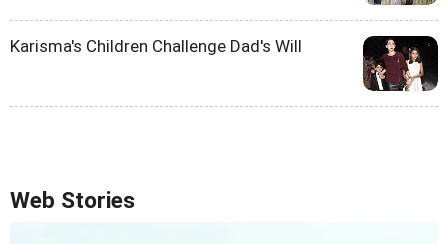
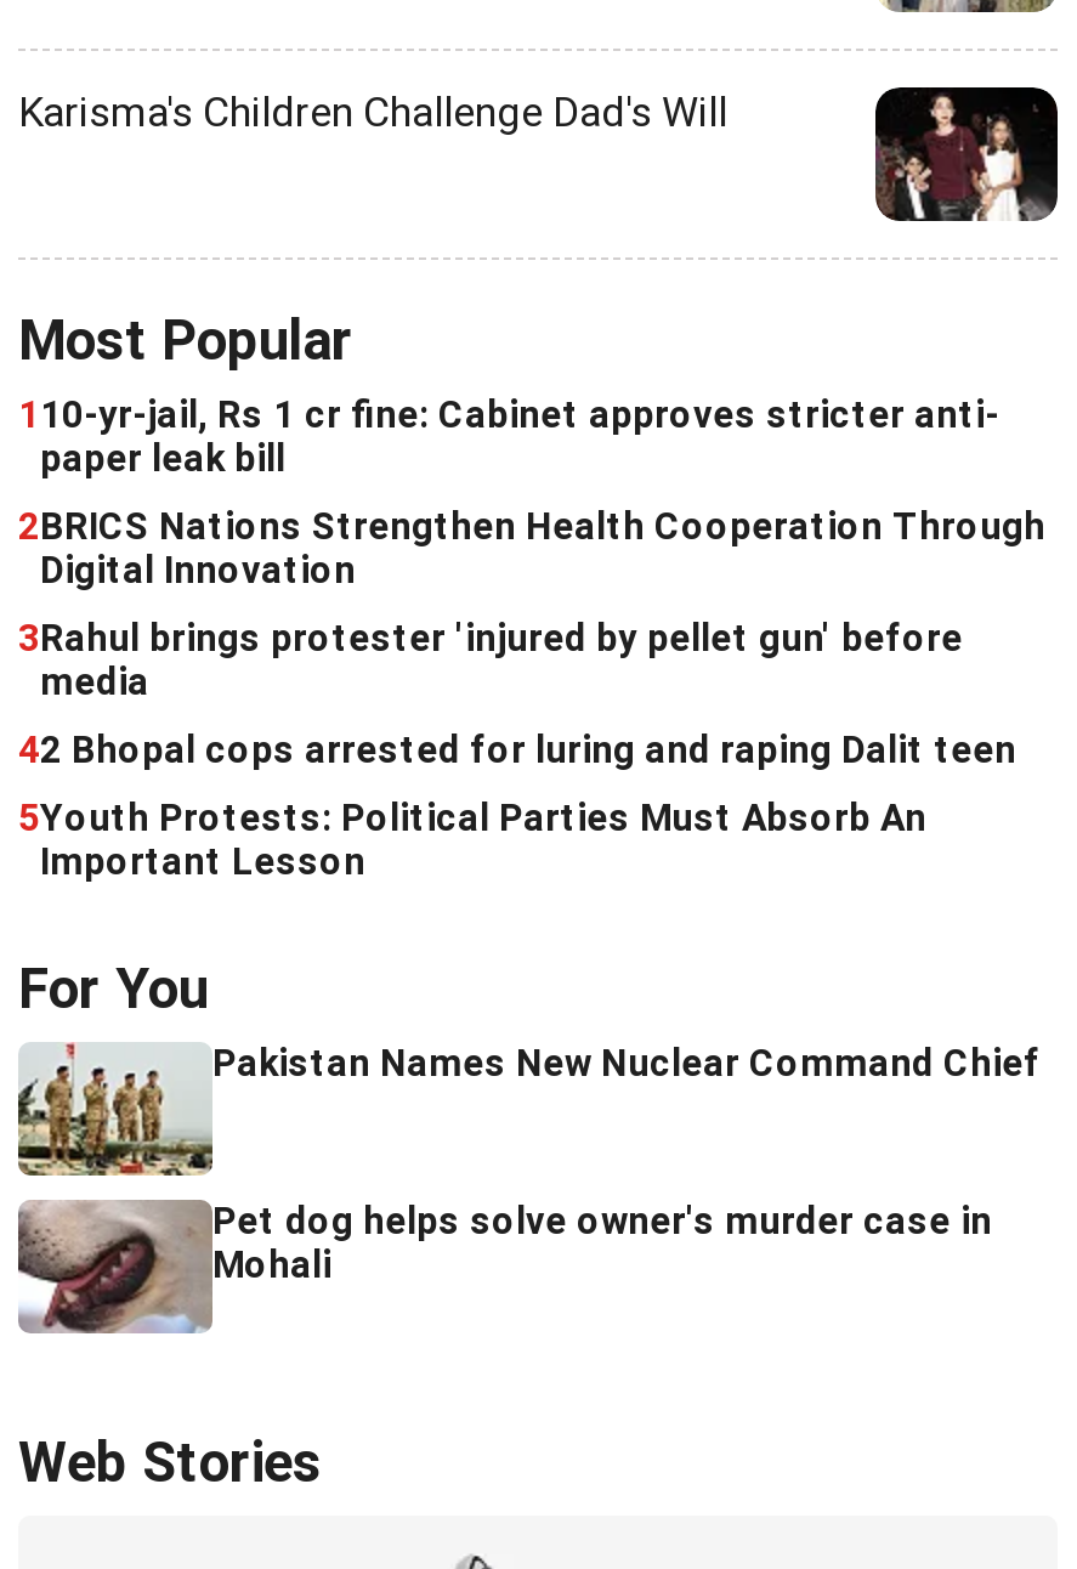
none -> [16,308,1045,1178] [image] | Most Popular | 1 10-yr-jail, Rs 1 cr fine: Cabinet approves stricter anti- | paper leak bill | 2BRICS Nations Strengthen Health Cooperation Through | Digital Innovation | 3Rahul brings protester 'injured by pellet gun' before | media | 42 Bhopal cops arrested for luring and raping Dalit teen | 5Youth Protests: Political Parties Must Absorb An | Important Lesson | For You | Pakistan Names New Nuclear Command Chief
none -> [16,1197,992,1336] [image] | Pet dog helps solve owner's murder case in | Mohali

